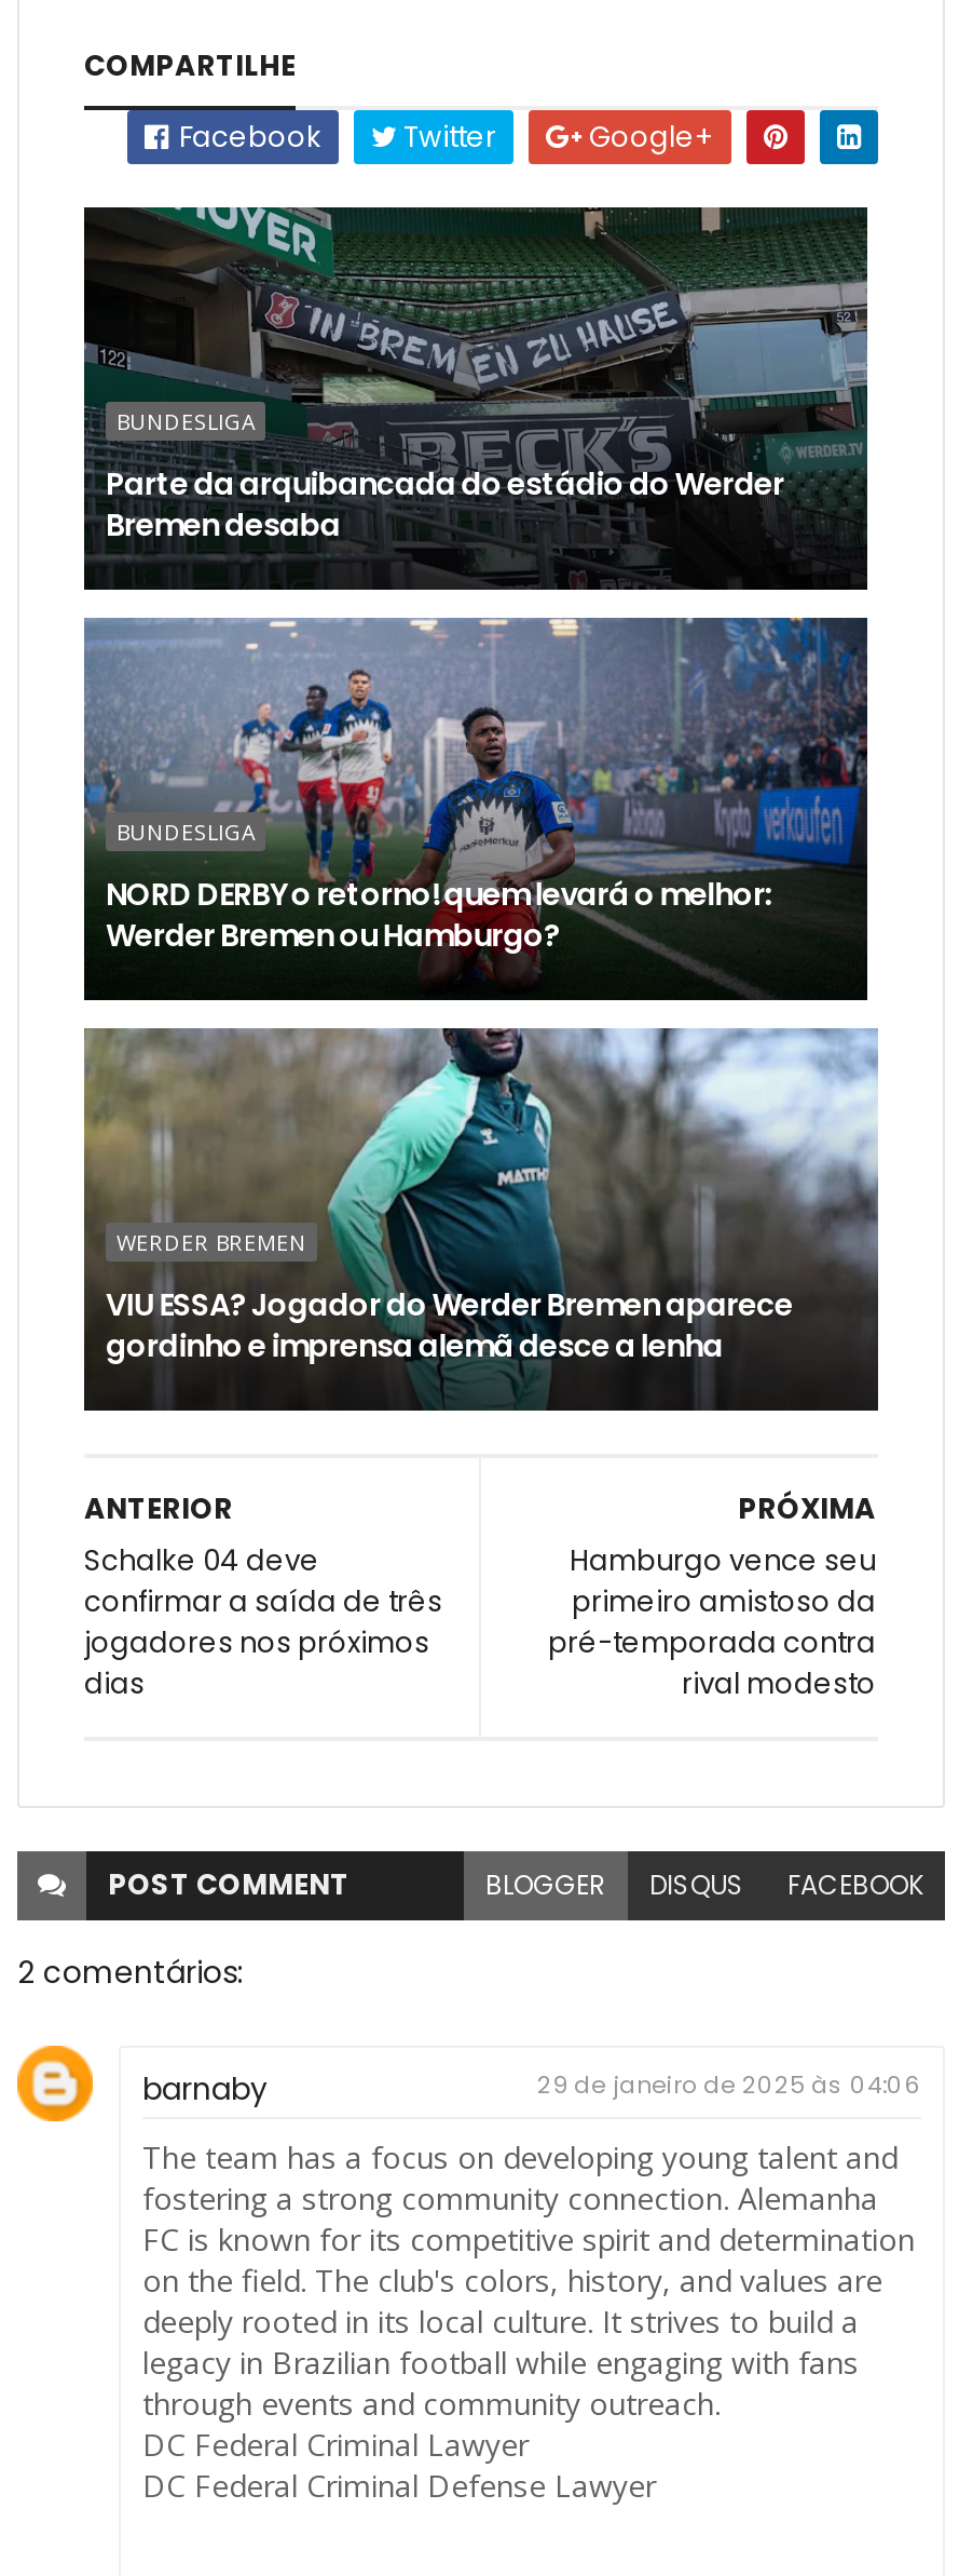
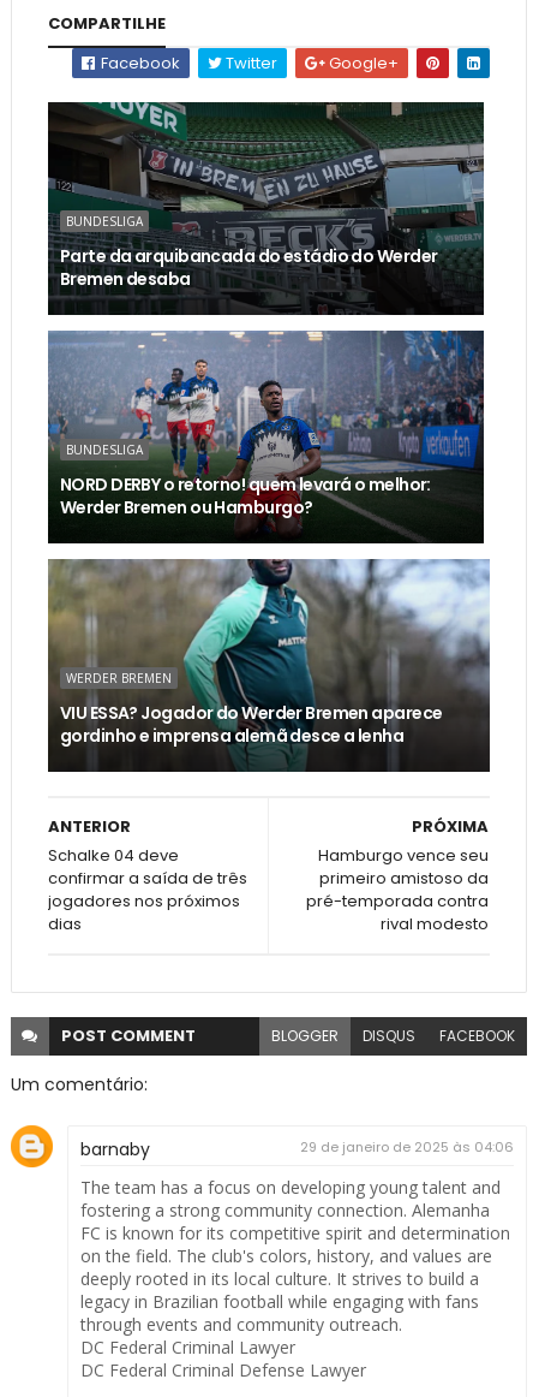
[17,1950,244,1993] 2 comentários: -> [11,1072,148,1096] Um comentário:

